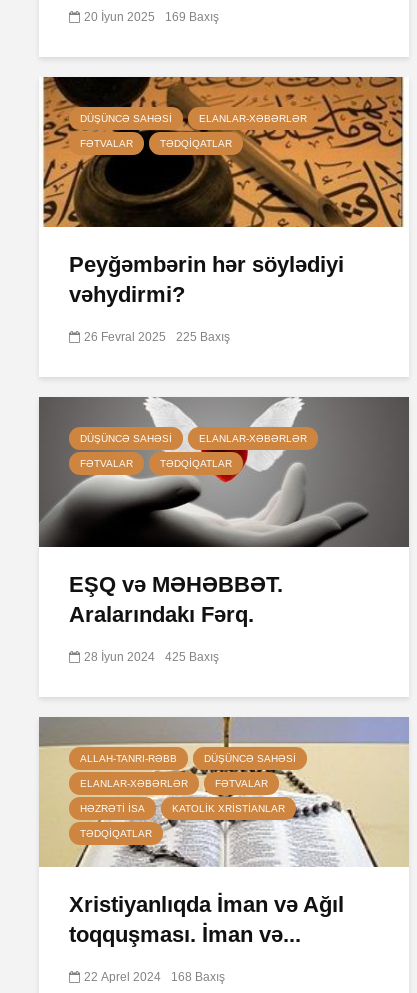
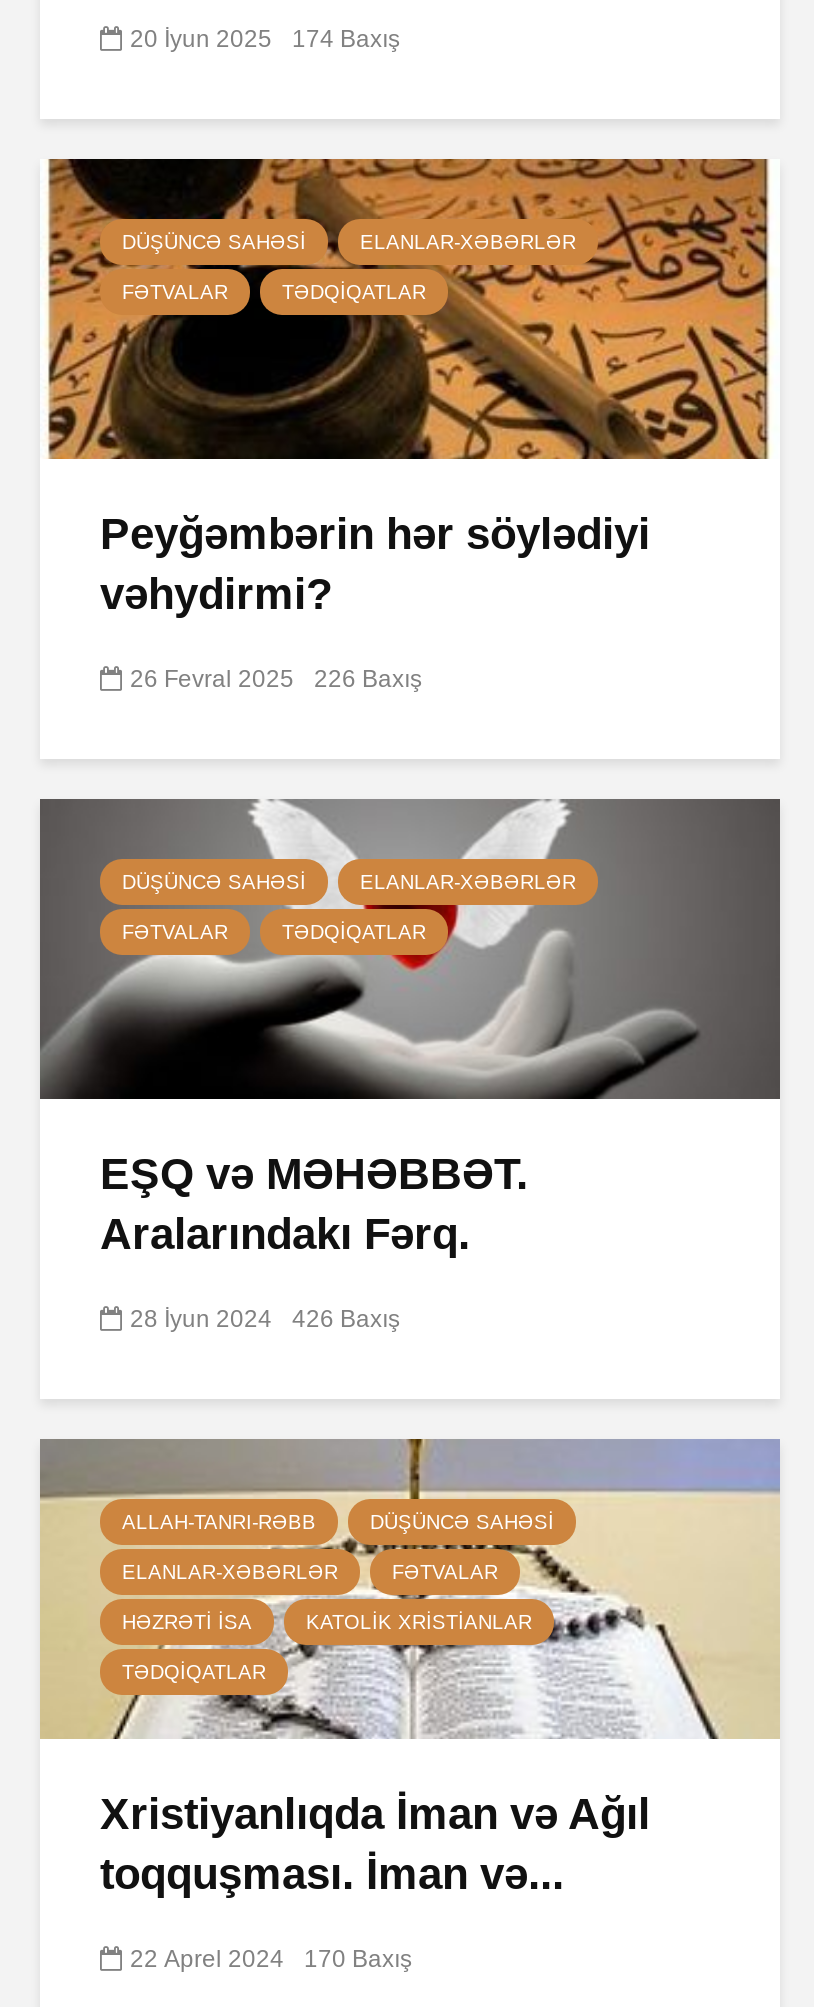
[84,10,219,24] 20 İyun 2025 169 Baxış -> [130,25,400,53] 20 İyun 2025 174 Baxış
[84,330,230,344] 26 Fevral 2025 225 Baxış -> [130,665,422,693] 26 Fevral 2025 226 Baxış
[84,650,219,664] 28 İyun 2024 425 Baxış -> [130,1305,400,1333] 28 İyun 2024 426 Baxış
[84,970,225,984] 22 Aprel 2024 168 Baxış -> [130,1945,412,1973] 22 Aprel 2024 170 Baxış

